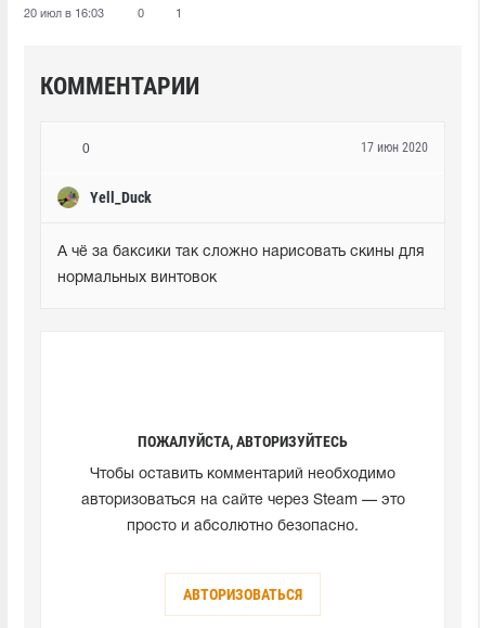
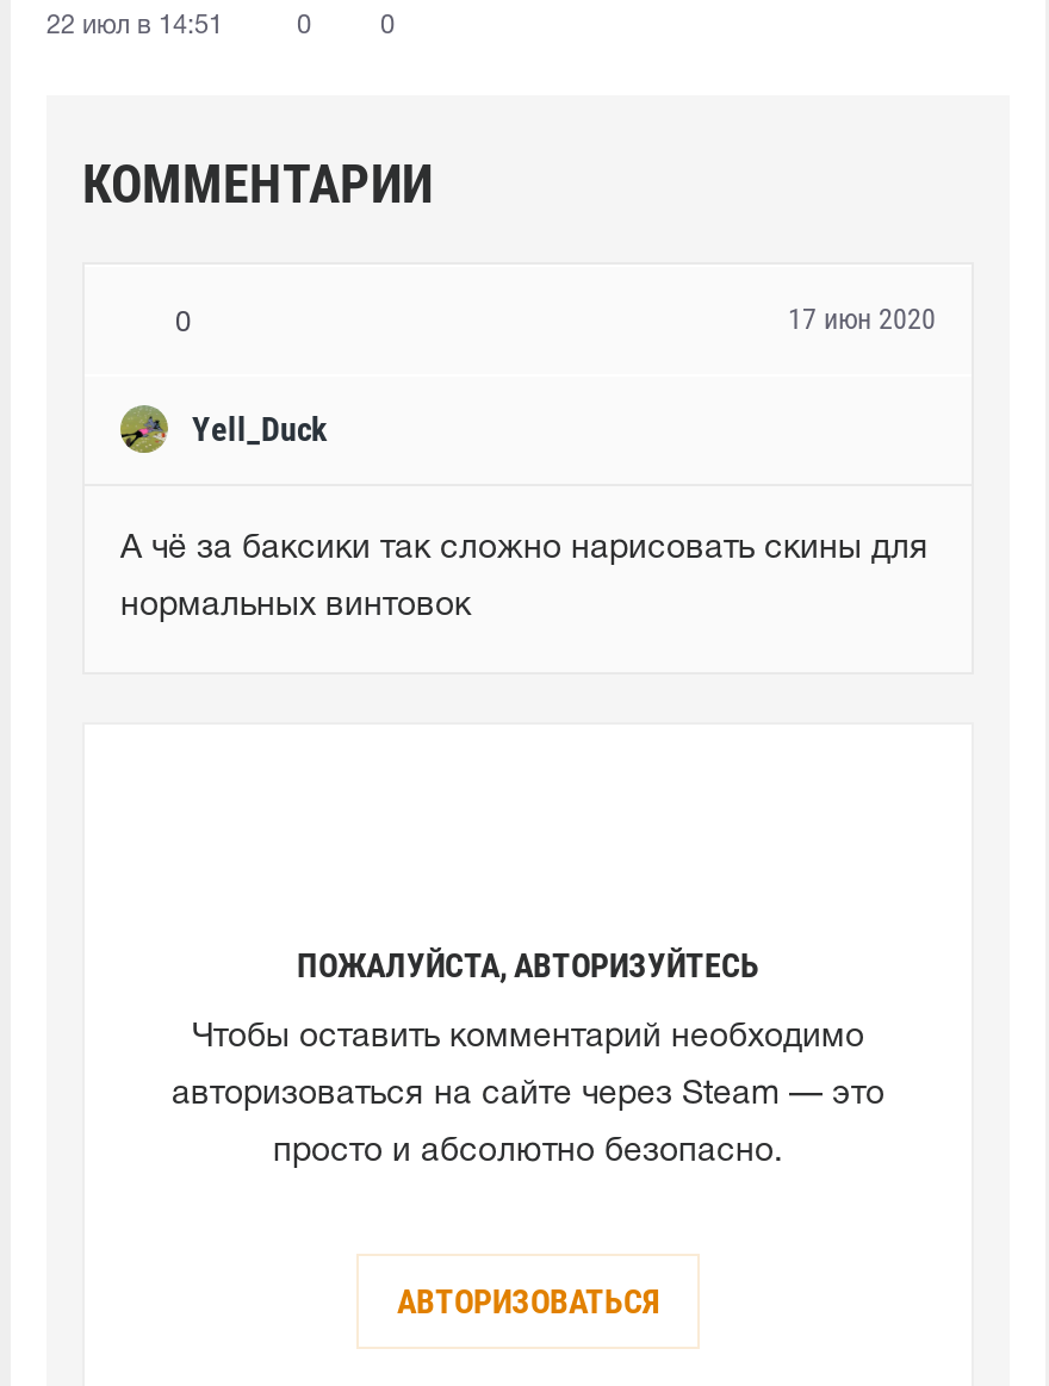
[24,8,104,19] 20 июл в 16:03 -> [46,14,223,37] 22 июл в 14:51
[176,8,182,19] 1 -> [380,14,395,37] 0

